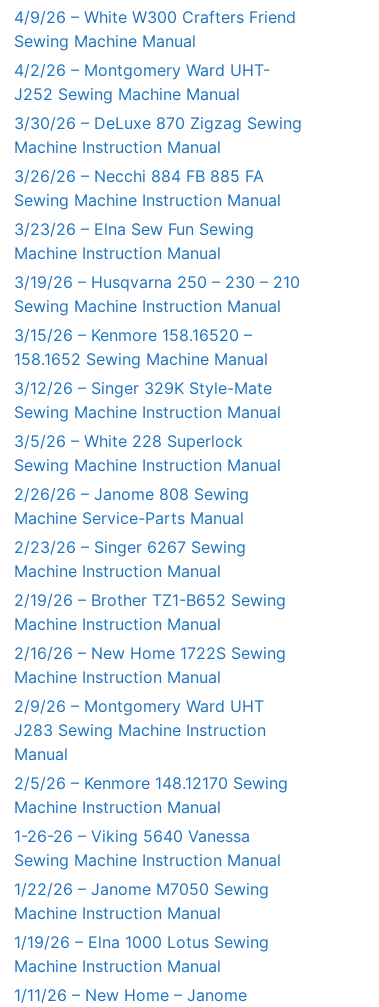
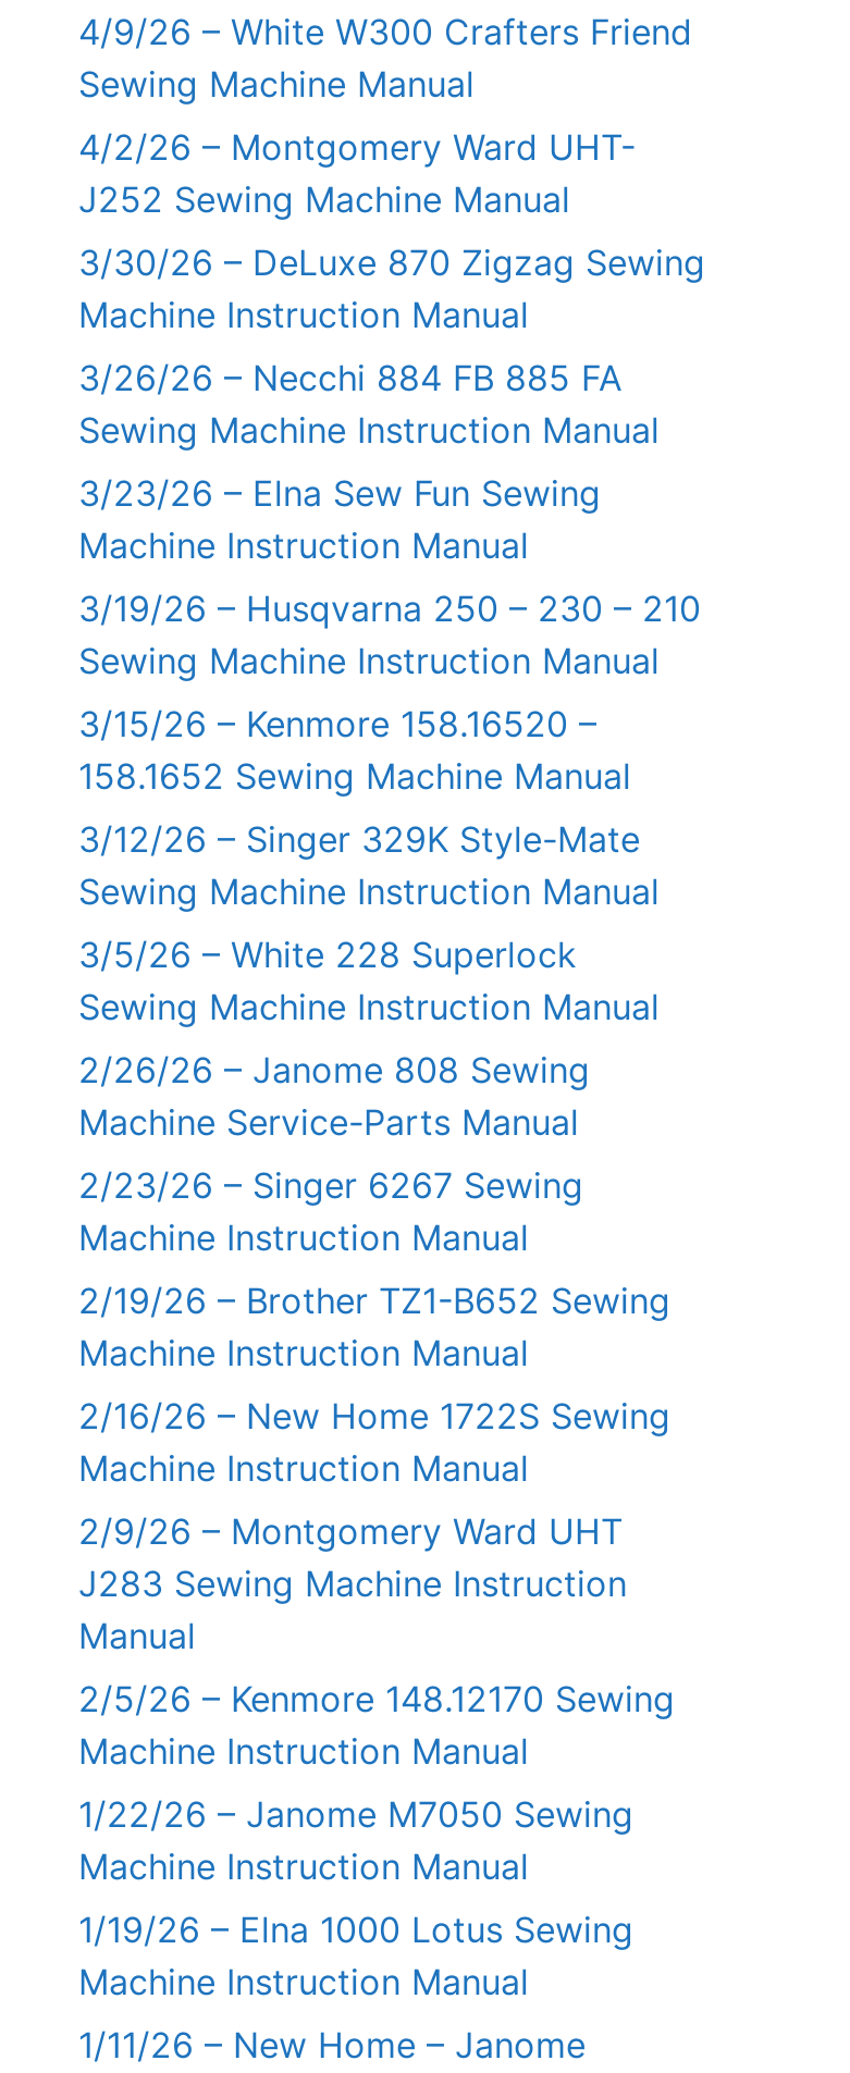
[14,825,281,869] 1-26-26 – Viking 5640 Vanessa | Sewing Machine Instruction Manual -> none

